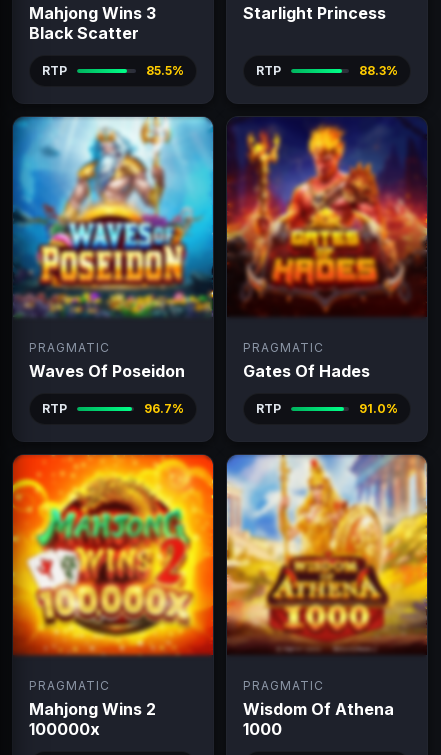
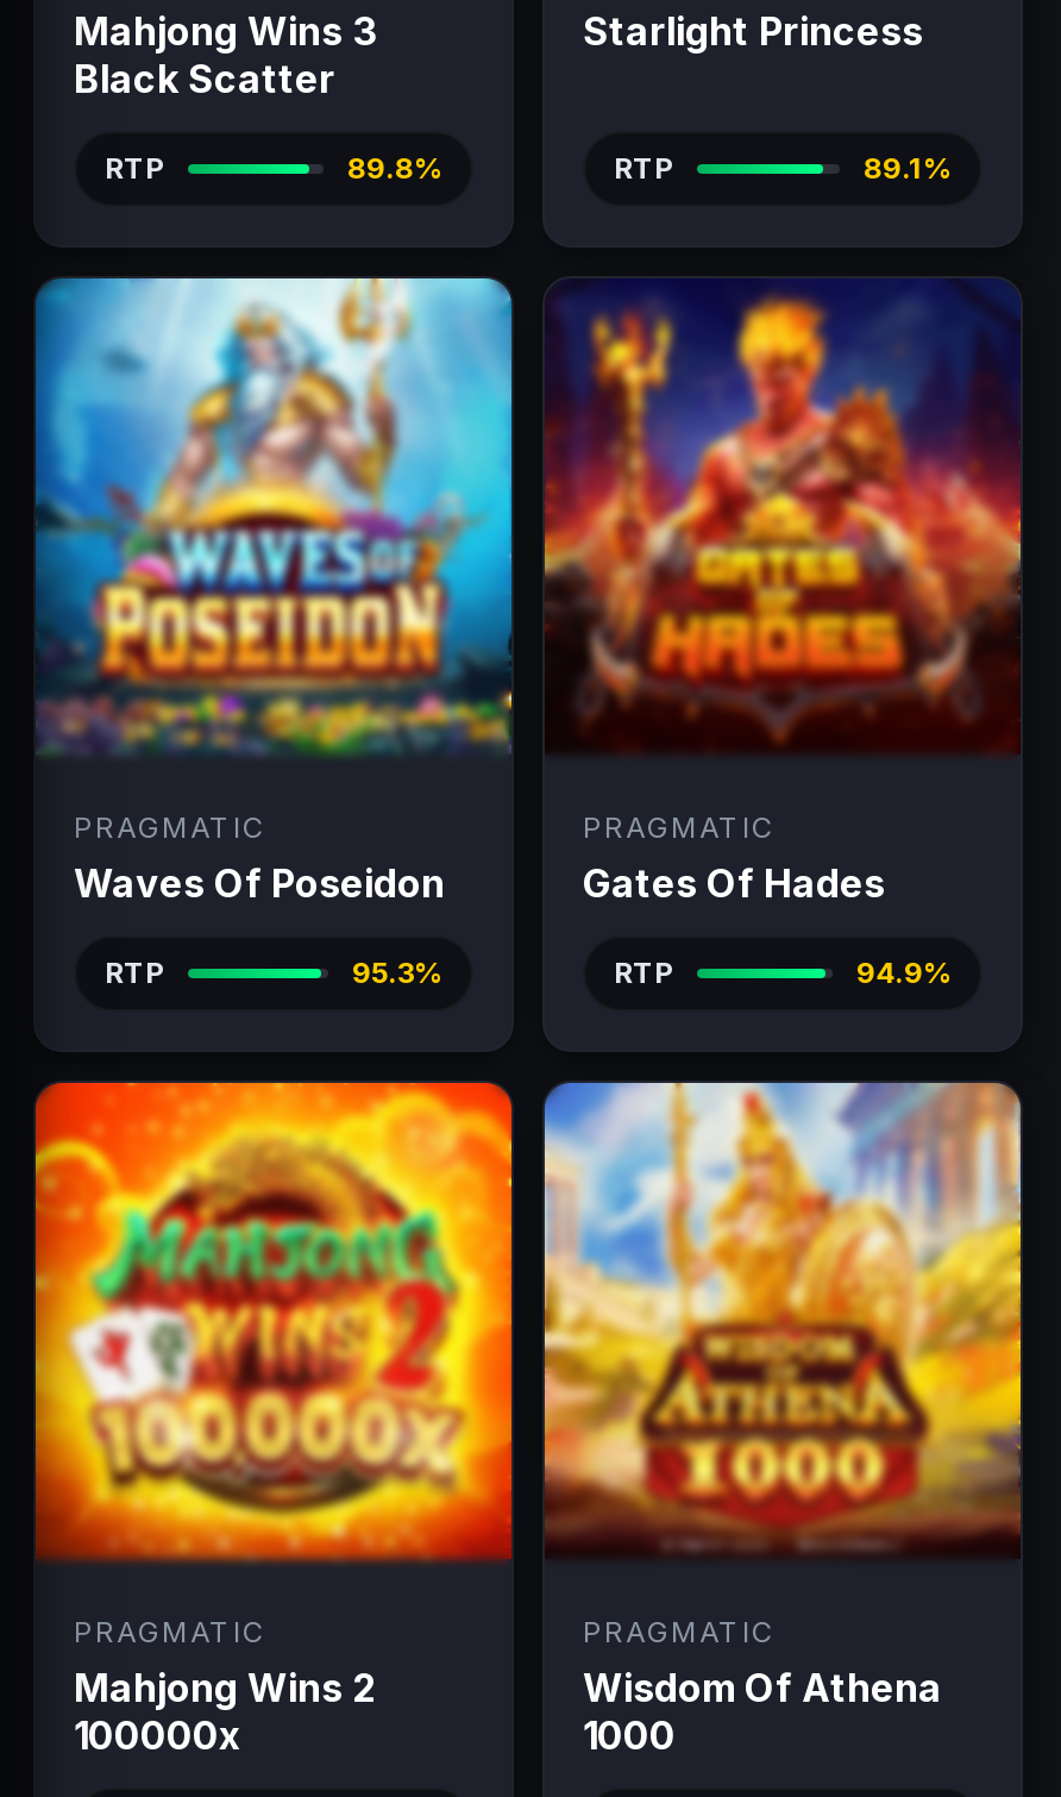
[146,63,184,78] 85.5% -> [347,150,442,186] 89.8%
[359,63,398,78] 88.3% -> [864,150,952,186] 89.1%
[144,401,184,416] 96.7% -> [352,954,442,990] 95.3%
[359,401,398,416] 91.0% -> [856,954,952,990] 94.9%

